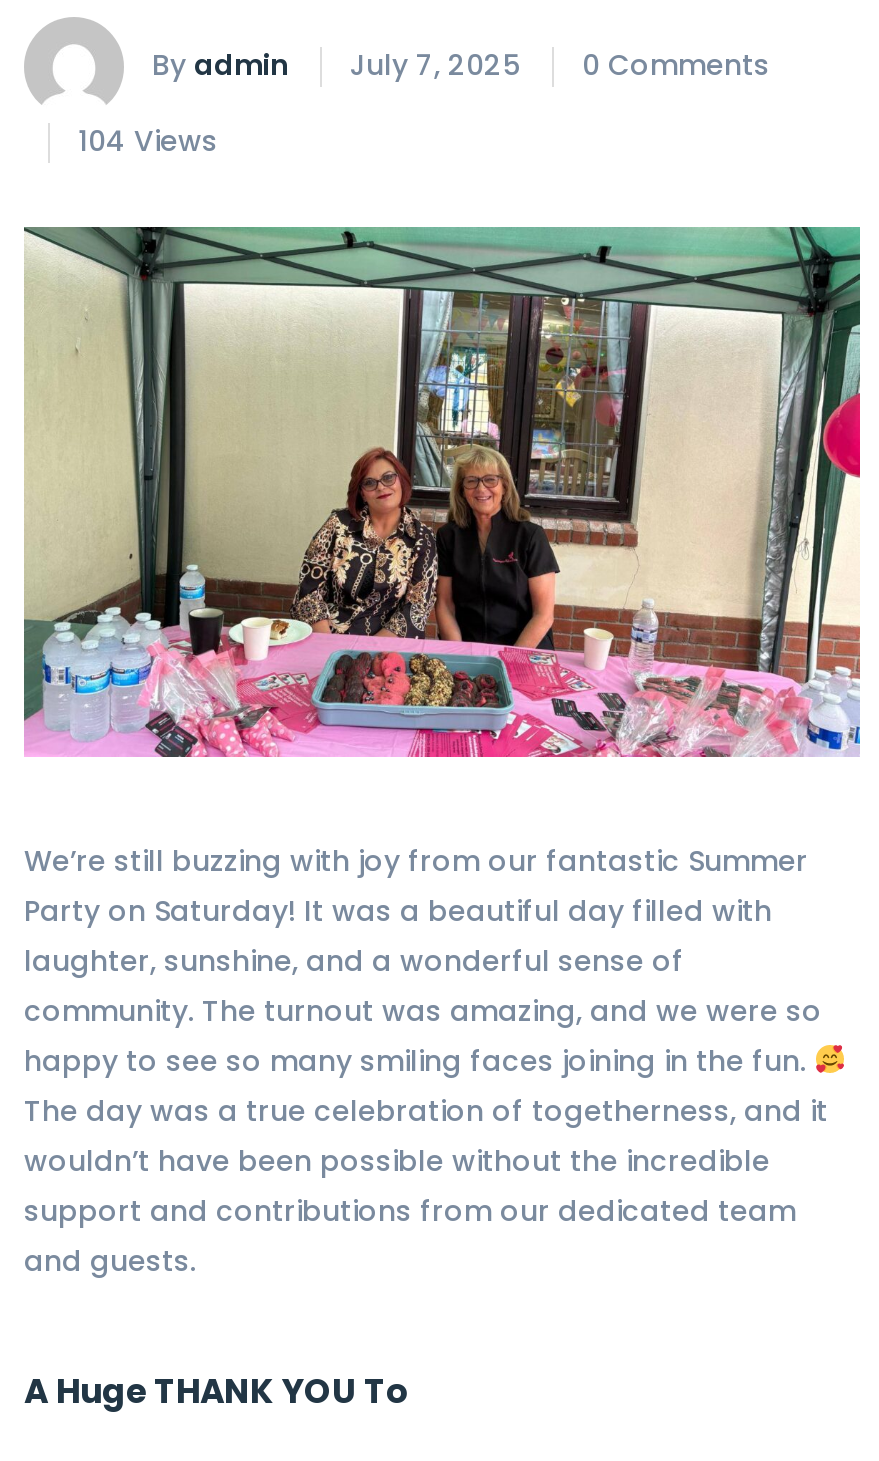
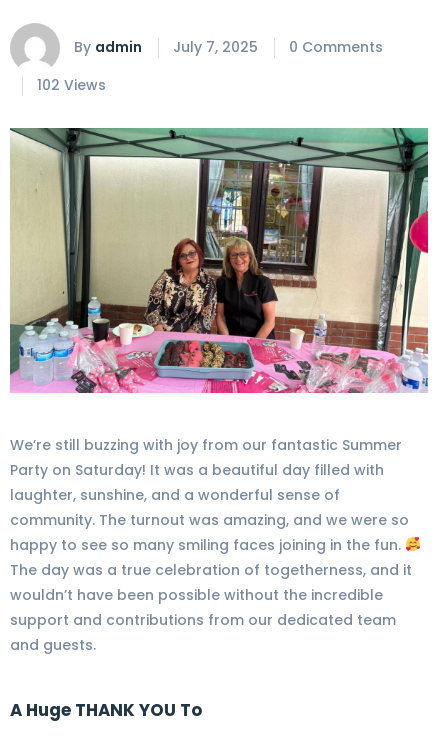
[78,121,218,161] 104 Views -> [37,75,106,95] 102 Views

